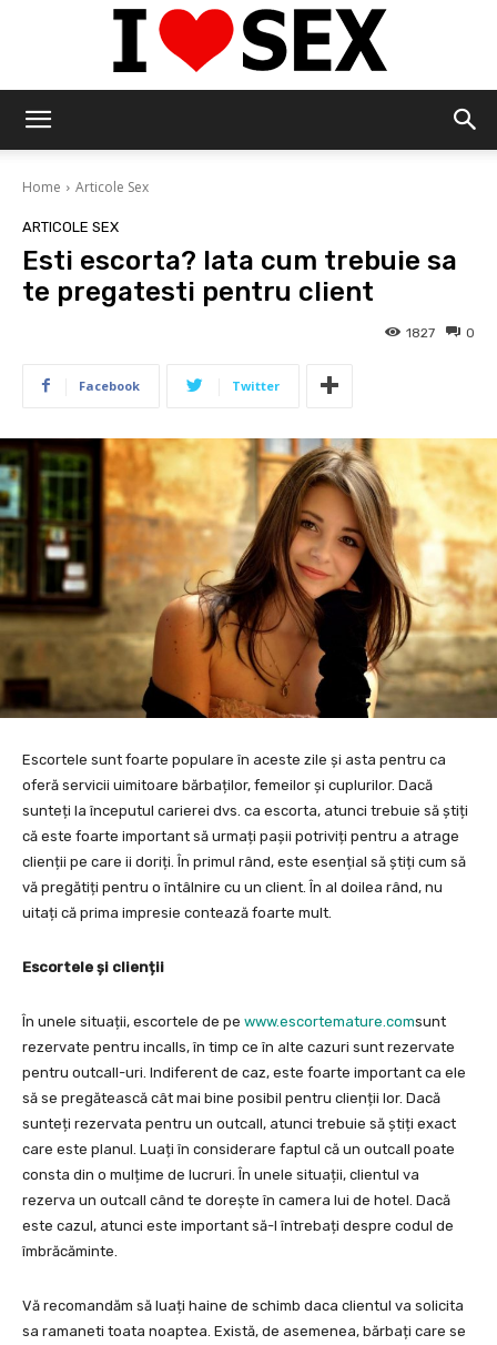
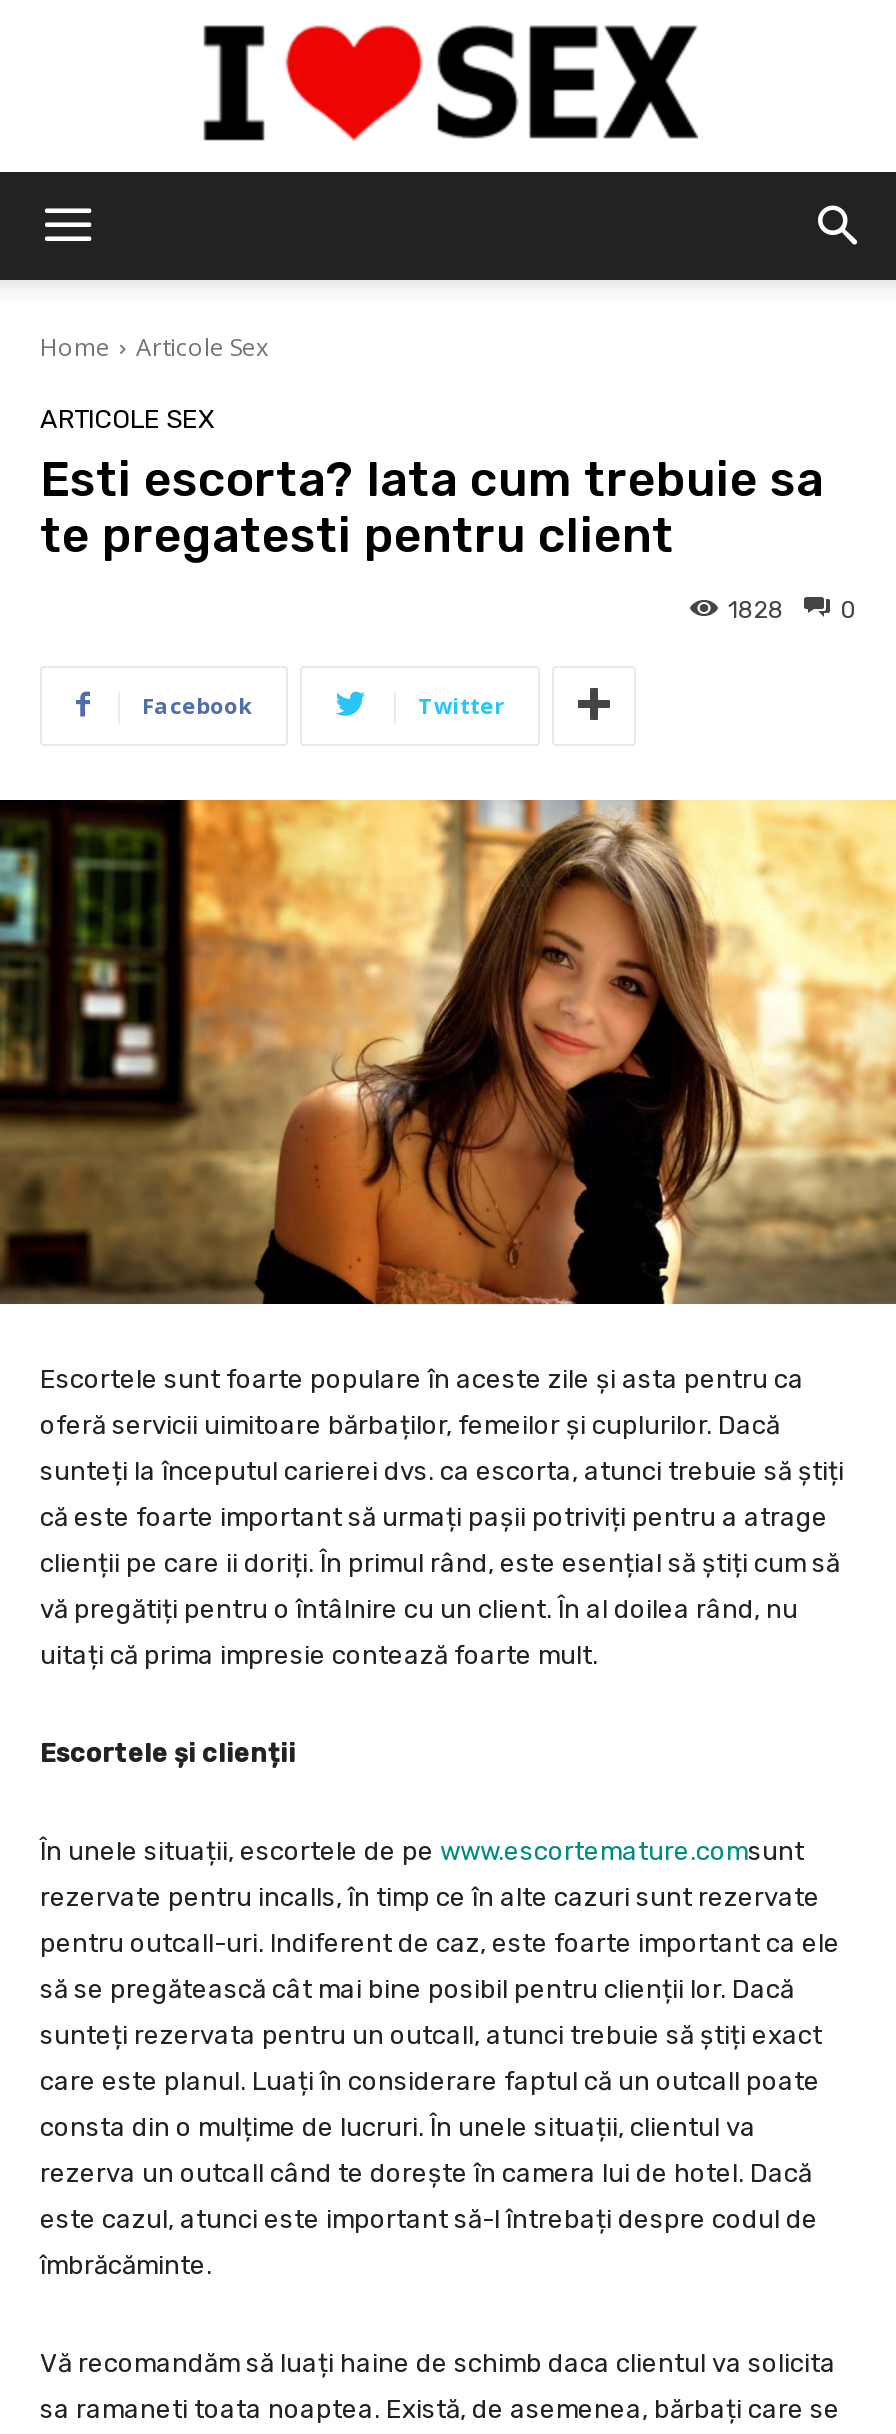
[406,325,475,341] 1827 0 -> [728,596,856,624] 1828 0

